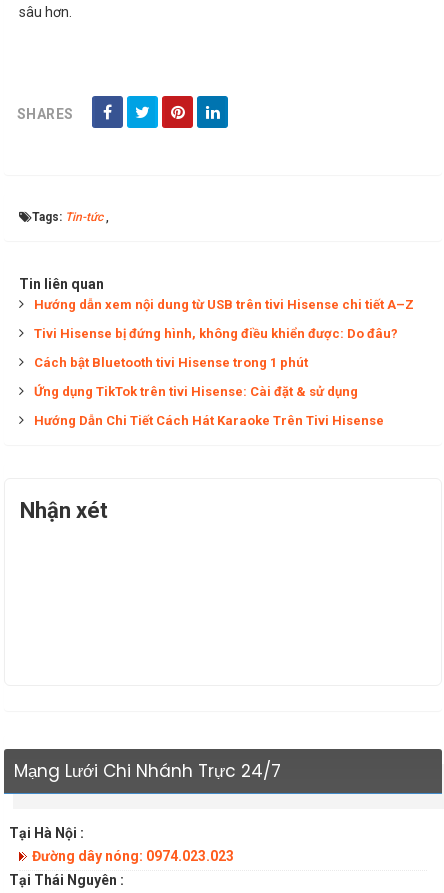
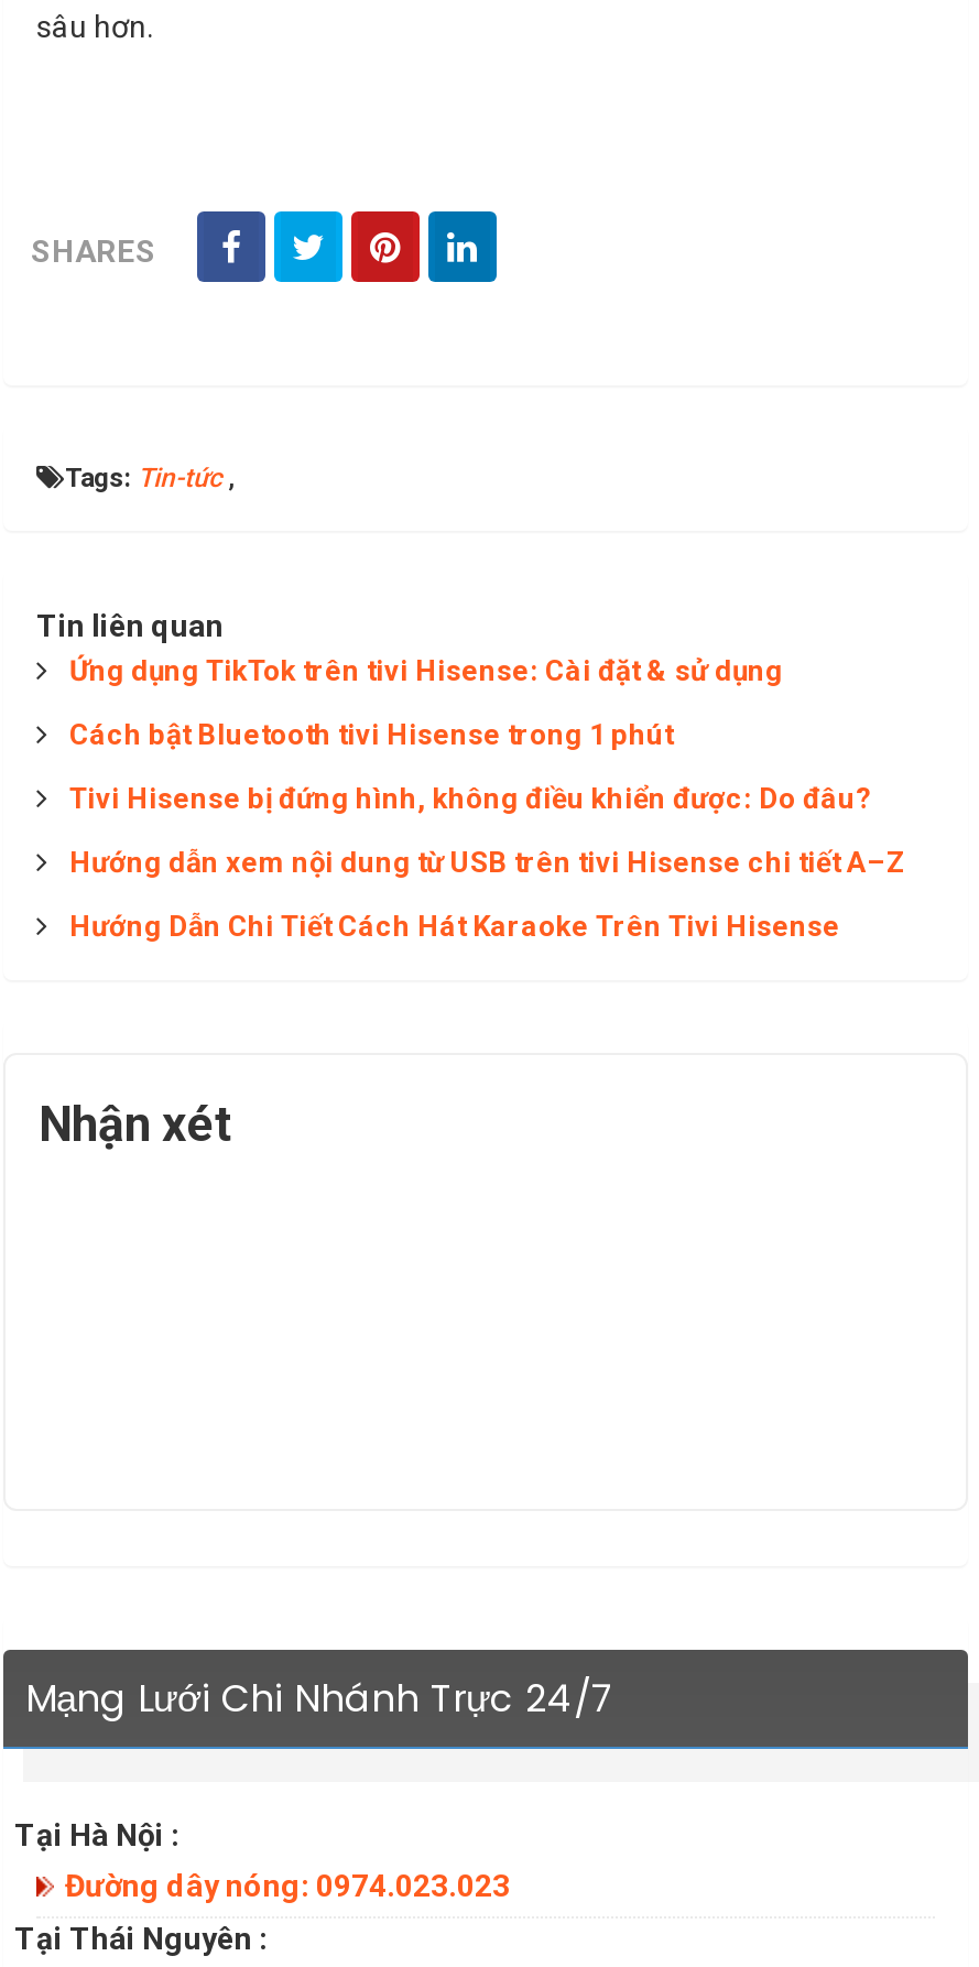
moved [34,297,414,312] -> [69,845,906,878]: Hướng dẫn xem nội dung từ USB trên tivi Hisense chi tiết A–Z
moved [34,326,398,399] -> [69,654,871,814]: Tivi Hisense bị đứng hình, không điều khiển được: Do đâu? | Cách bật Bluetooth tivi Hisense trong 1 phút | Ứng dụng TikTok trên tivi Hisense: Cài đặt & sử dụng

